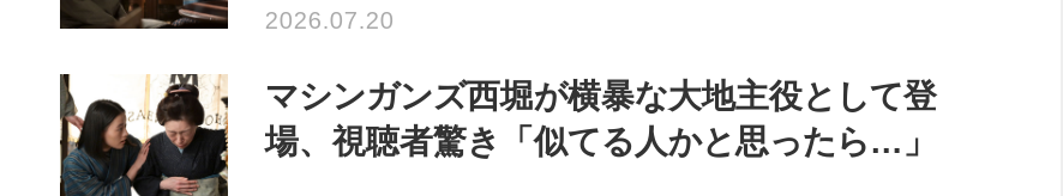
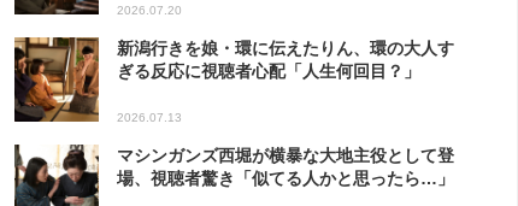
none -> [13,36,455,124] [image] | 新潟行きを娘・環に伝えたりん、環の大人す | ぎる反応に視聴者心配「人生何回目？」 | 2026.07.13

